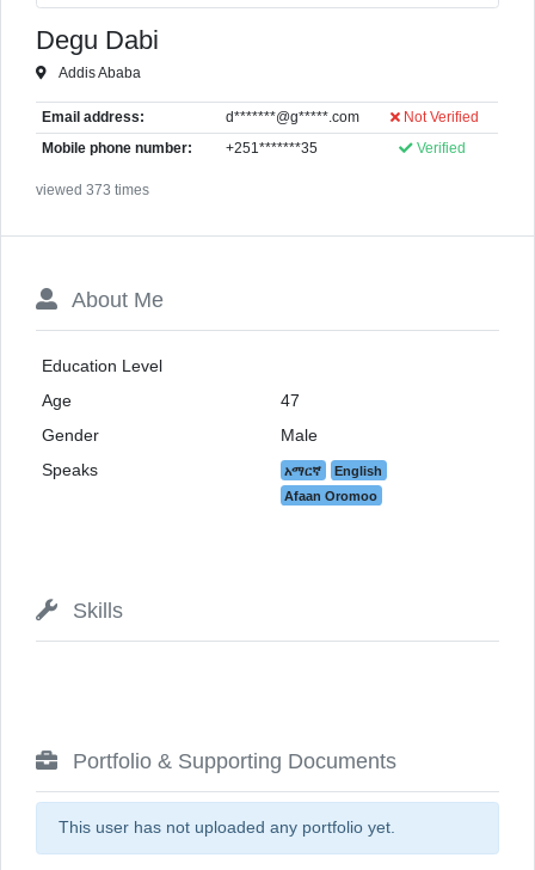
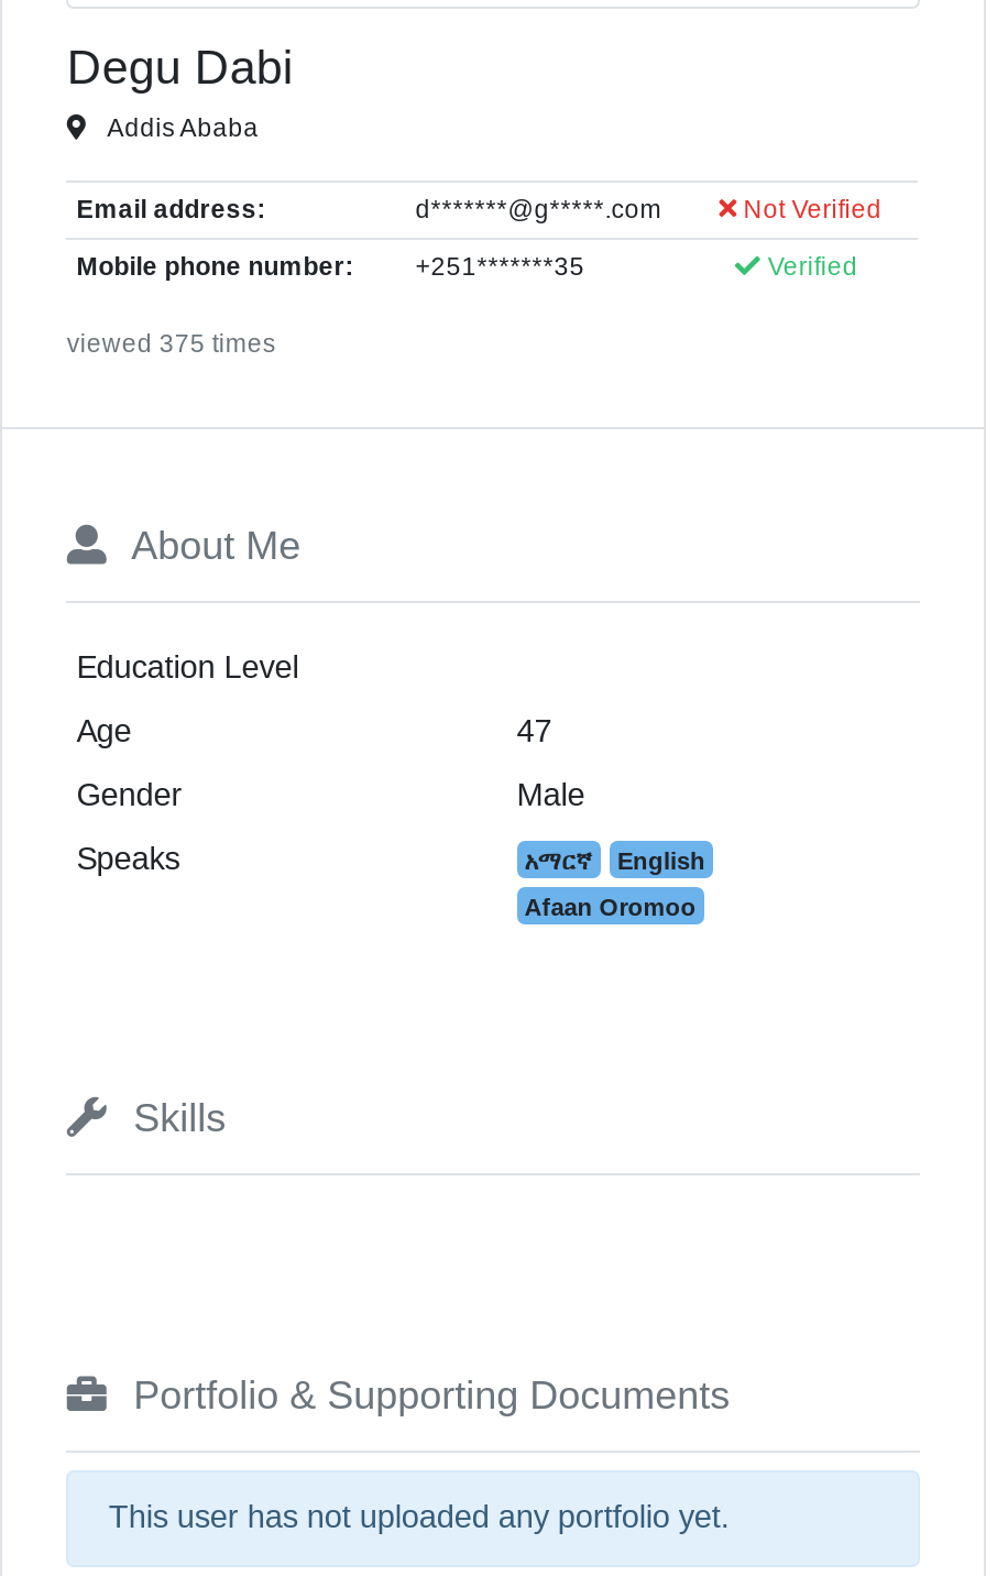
[36,183,150,197] viewed 373 times -> [67,330,276,356] viewed 375 times

